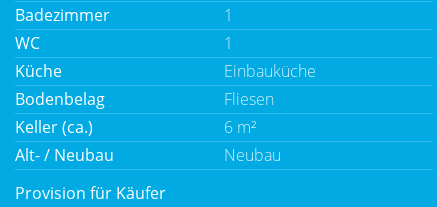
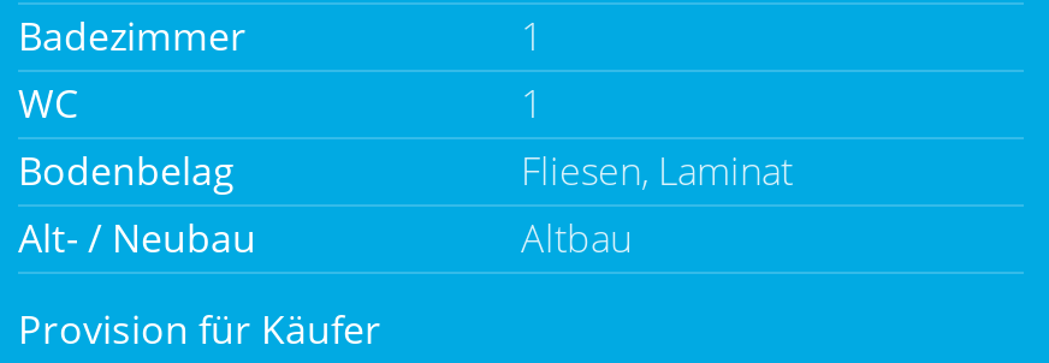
[15,60,316,82] Küche | Einbauküche -> none
[15,88,274,138] Fliesen | Keller (ca.) | 6 m² -> [521,144,793,197] Fliesen, Laminat
[224,144,281,166] Neubau -> [521,212,632,264] Altbau

